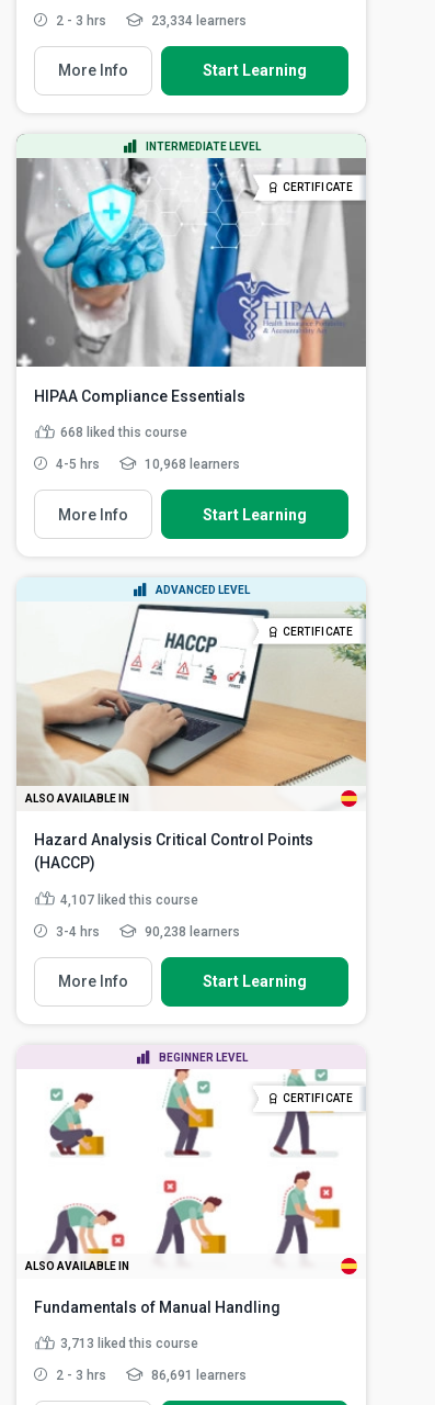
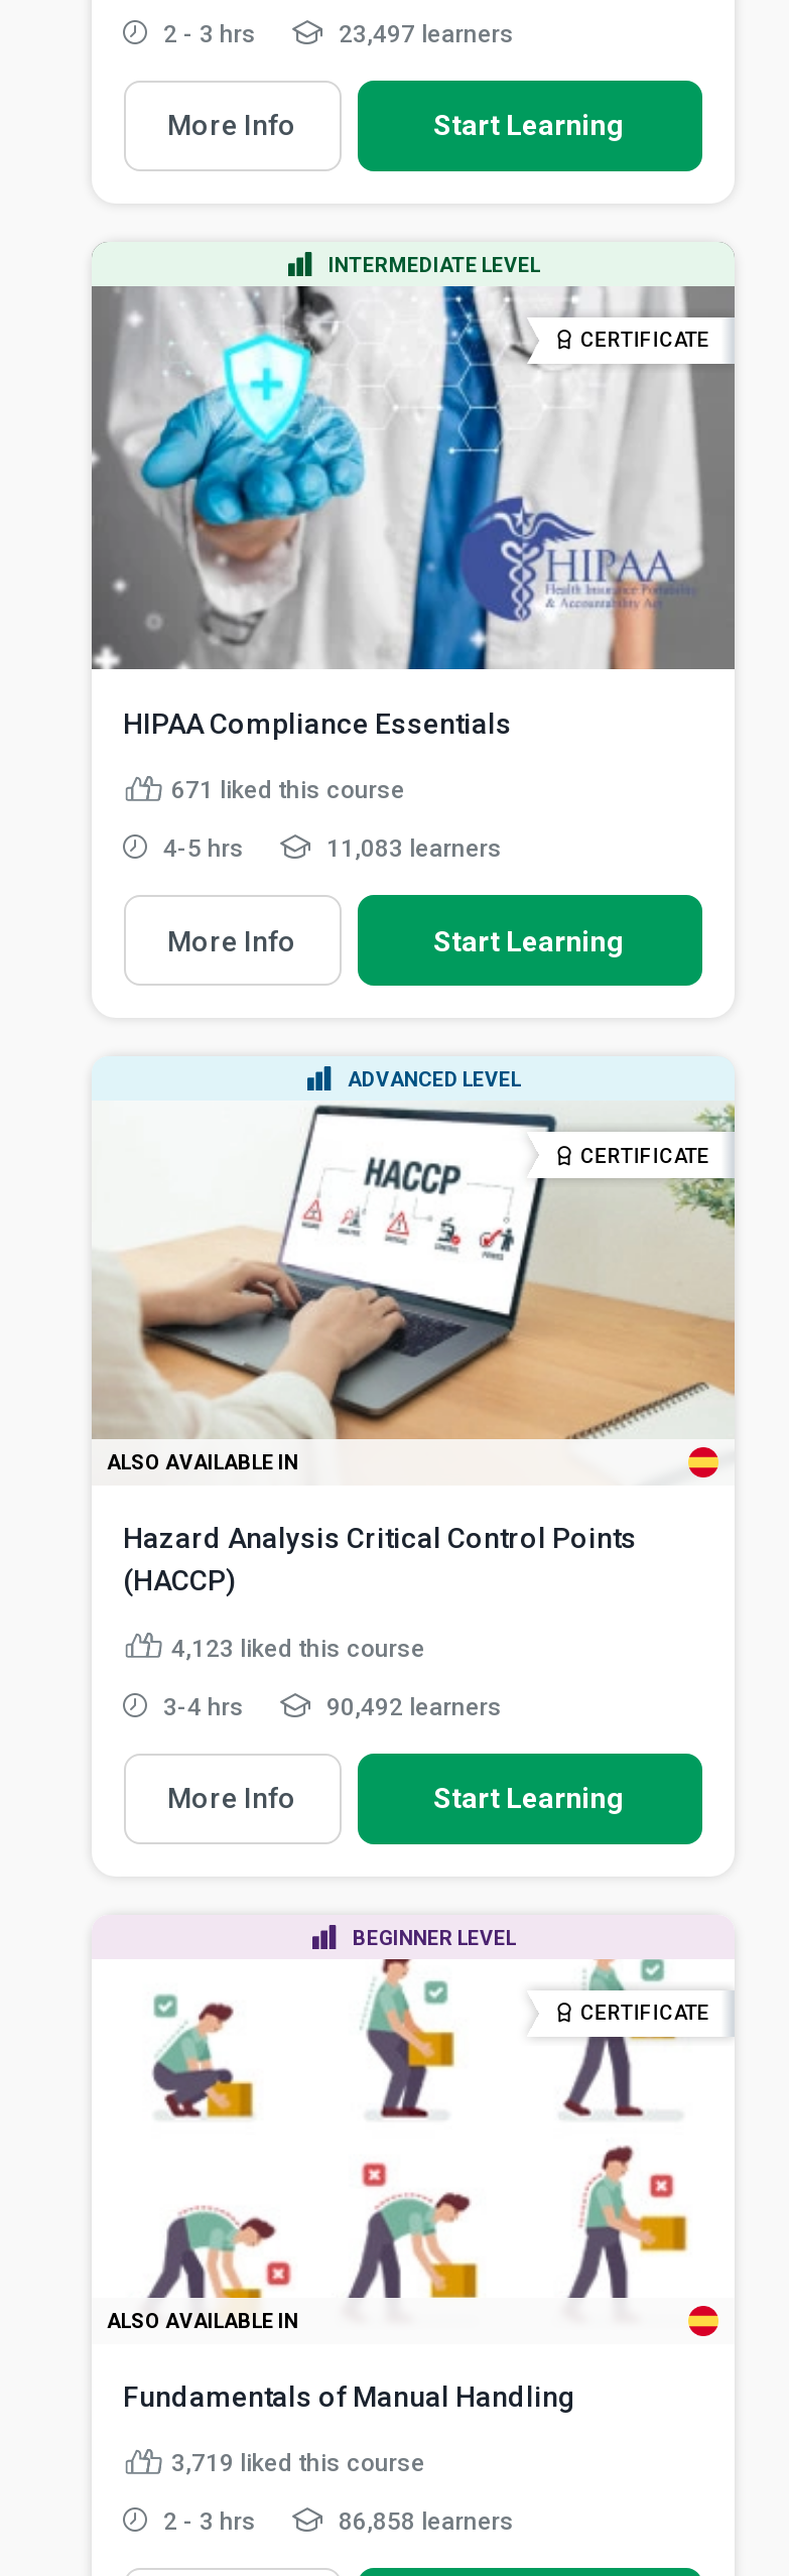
[147,13,246,28] 23,334 learners -> [333,19,514,47] 23,497 learners
[60,425,187,440] 668 liked this course -> [171,776,405,805] 671 liked this course
[141,457,239,472] 10,968 learners -> [320,834,502,863] 11,083 learners
[60,892,198,908] 4,107 liked this course -> [171,1634,425,1663] 4,123 liked this course
[141,924,239,939] 90,238 learners -> [320,1692,502,1720] 90,492 learners
[60,1336,198,1351] 3,713 liked this course -> [171,2449,425,2478] 3,719 liked this course
[147,1368,246,1383] 86,691 learners -> [333,2507,514,2536] 86,858 learners

